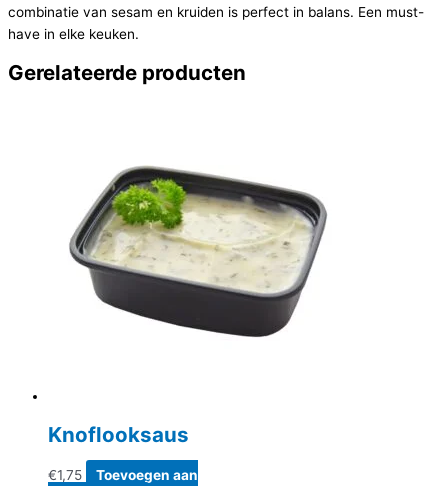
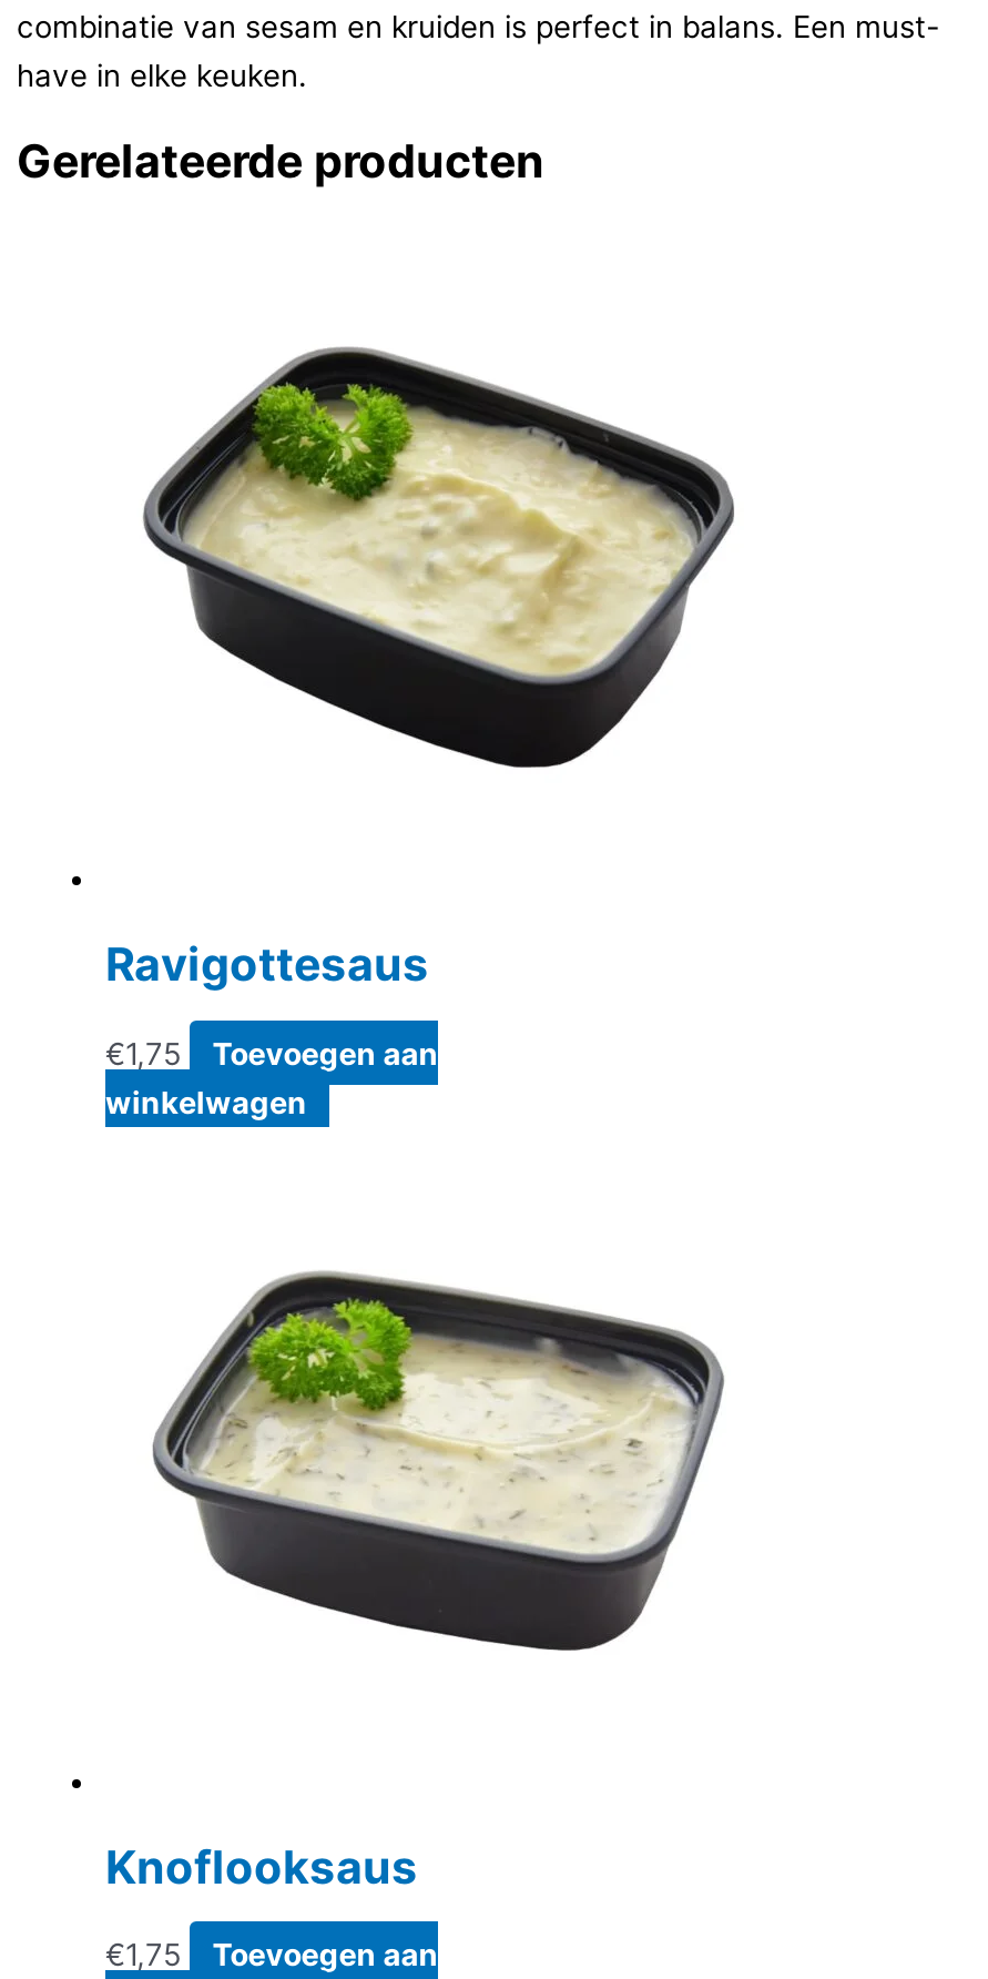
none -> [105,937,438,1119] Ravigottesaus | €1,75 | Toevoegen aan | winkelwagen
none -> [141,346,735,770] [image]

